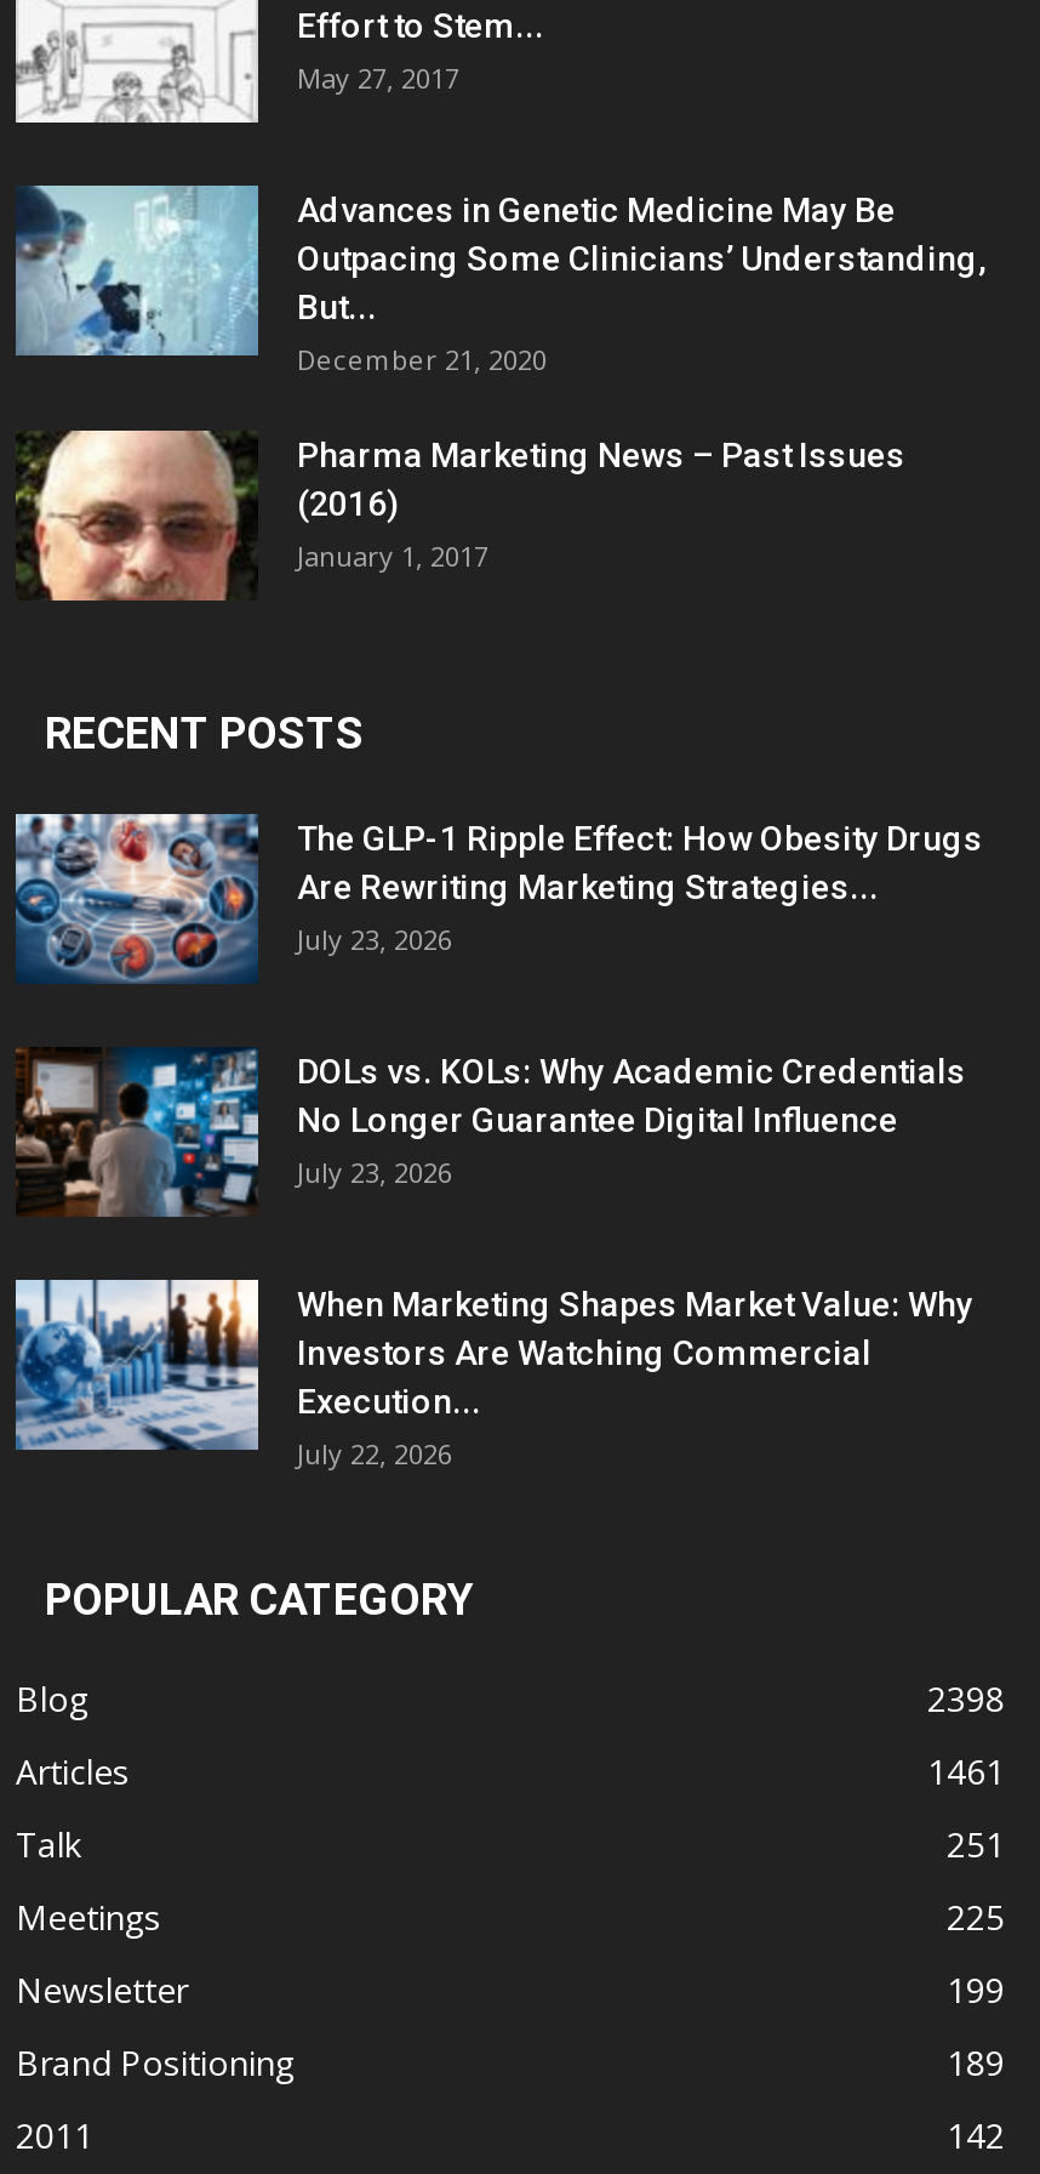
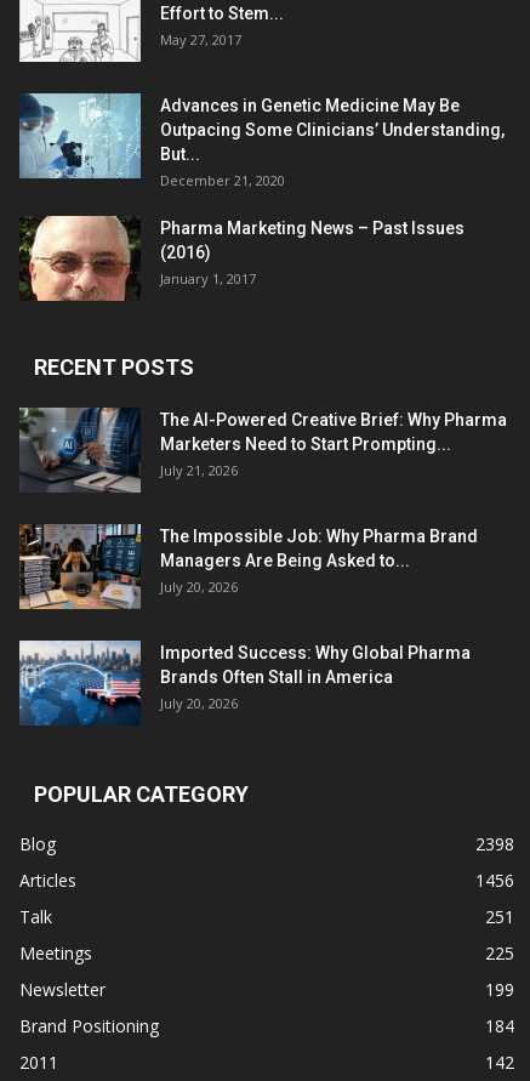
[13,810,983,985] [image] | The GLP-1 Ripple Effect: How Obesity Drugs | Are Rewriting Marketing Strategies... | July 23, 2026 -> [19,406,507,494] [image] | The AI-Powered Creative Brief: Why Pharma | Marketers Need to Start Prompting... | July 21, 2026
[16,1048,966,1218] [image] | DOLs vs. KOLs: Why Academic Credentials | No Longer Guarantee Digital Influence | July 23, 2026 -> [18,523,478,610] [image] | The Impossible Job: Why Pharma Brand | Managers Are Being Asked to... | July 20, 2026
[13,1279,973,1472] [image] | When Marketing Shapes Market Value: Why | Investors Are Watching Commercial | Execution... | July 22, 2026 -> [18,639,471,726] [image] | Imported Success: Why Global Pharma | Brands Often Stall in America | July 20, 2026
[927,1748,1005,1794] 1461 -> [475,868,514,891] 1456
[947,2039,1005,2085] 189 -> [485,1014,514,1037] 184

